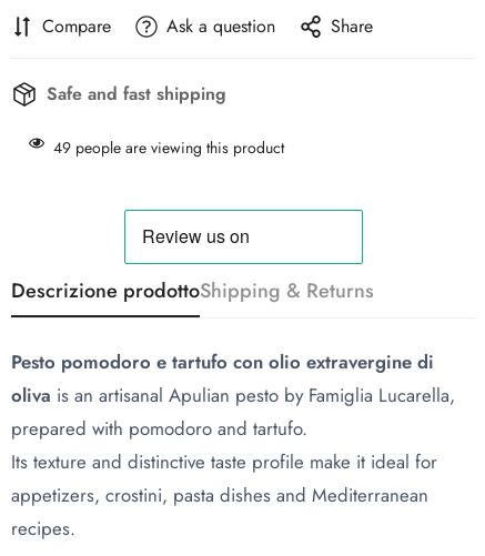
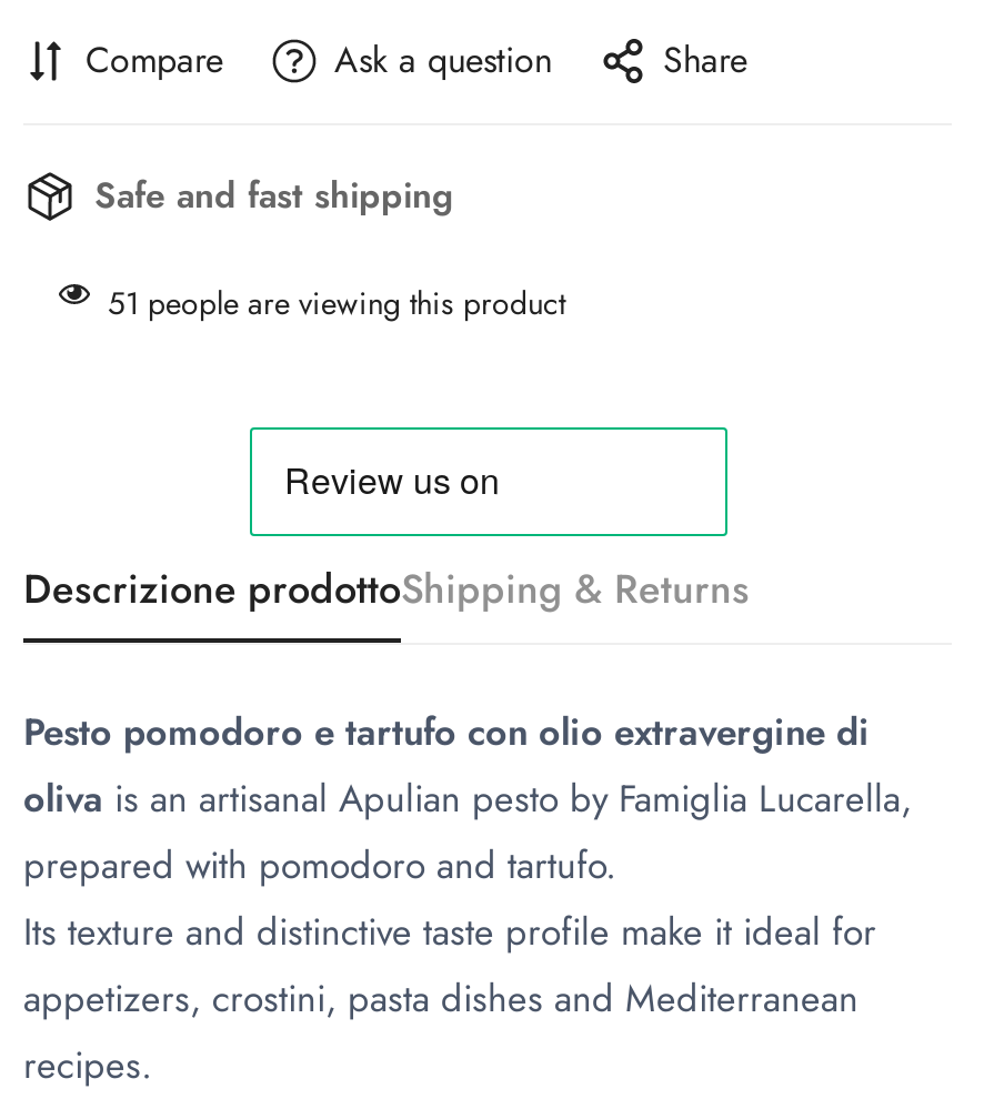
[53,137,284,159] 49 people are viewing this product -> [108,281,565,325] 51 people are viewing this product

